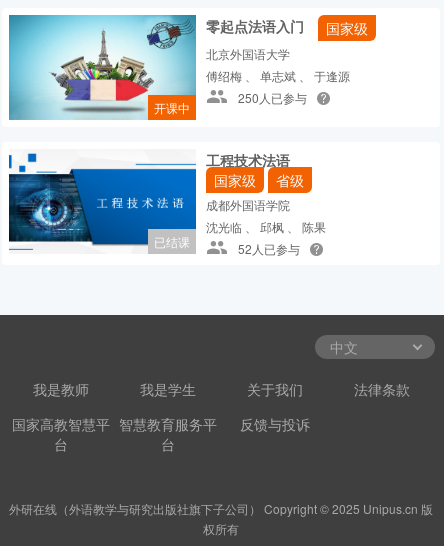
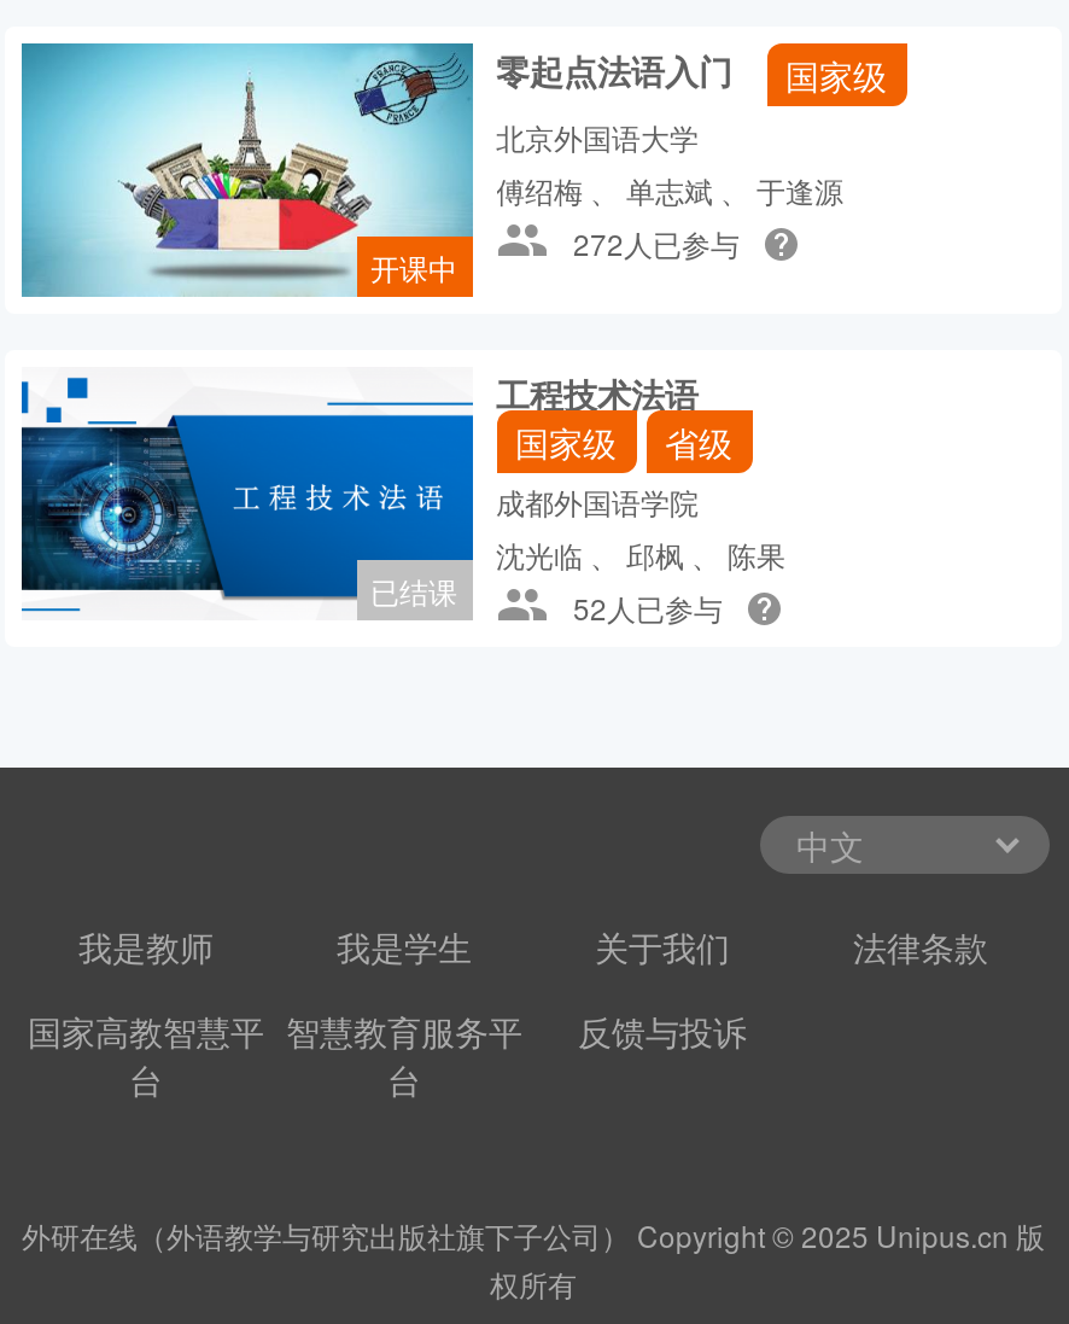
[237,89,306,106] 250人已参与 -> [573,222,740,263] 272人已参与

